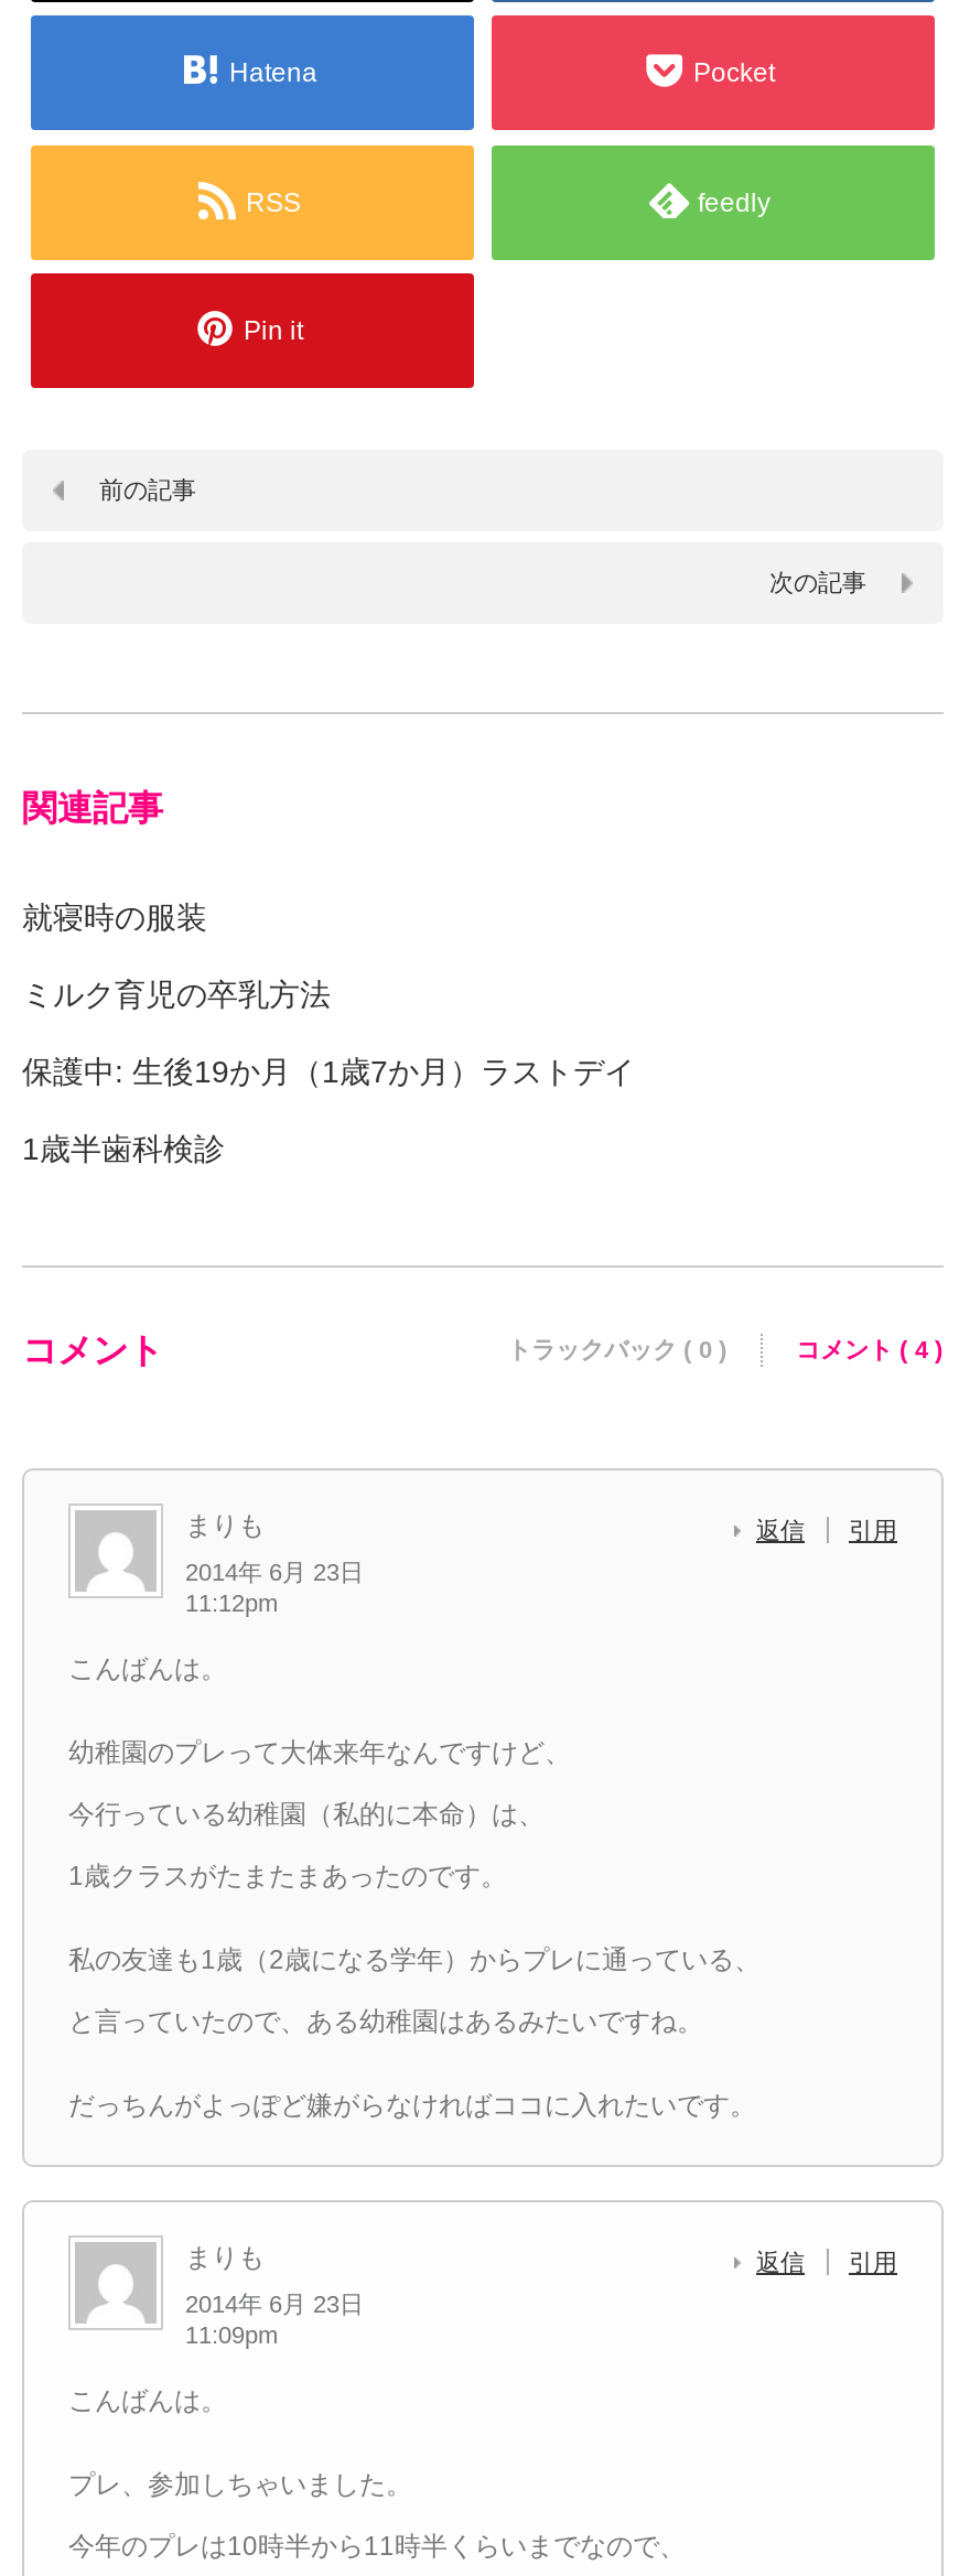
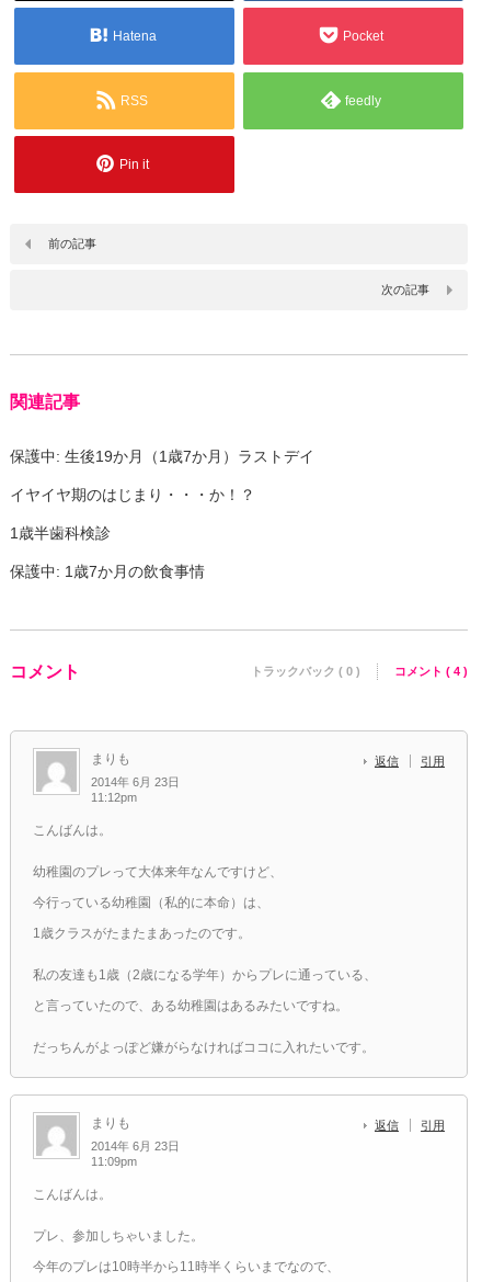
[22,900,331,1012] 就寝時の服装 | ミルク育児の卒乳方法 -> none
moved [22,1054,635,1089] -> [10,448,314,465]: 保護中: 生後19か月（1歳7か月）ラストデイ
none -> [10,486,255,503] イヤイヤ期のはじまり・・・か！？
moved [22,1131,225,1166] -> [10,524,111,542]: 1歳半歯科検診
none -> [10,563,205,580] 保護中: 1歳7か月の飲食事情

